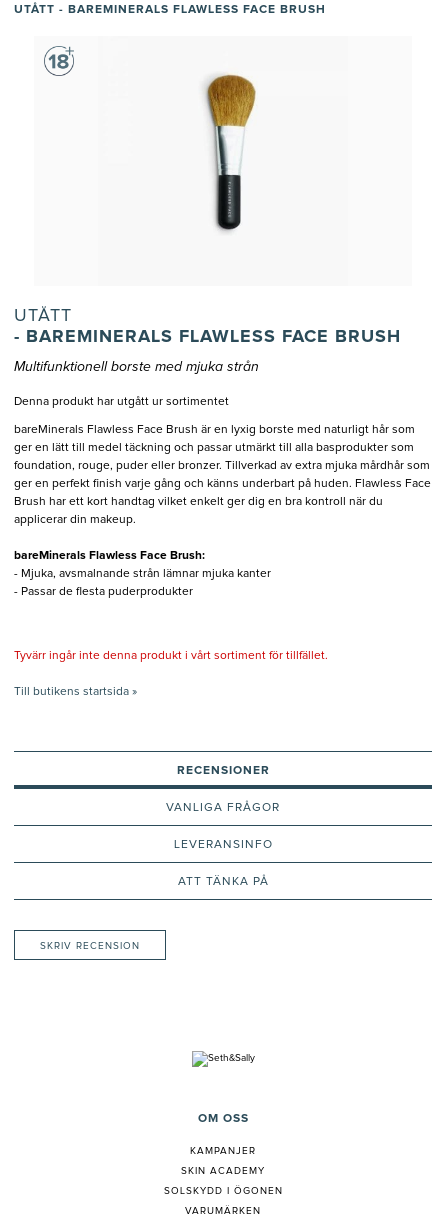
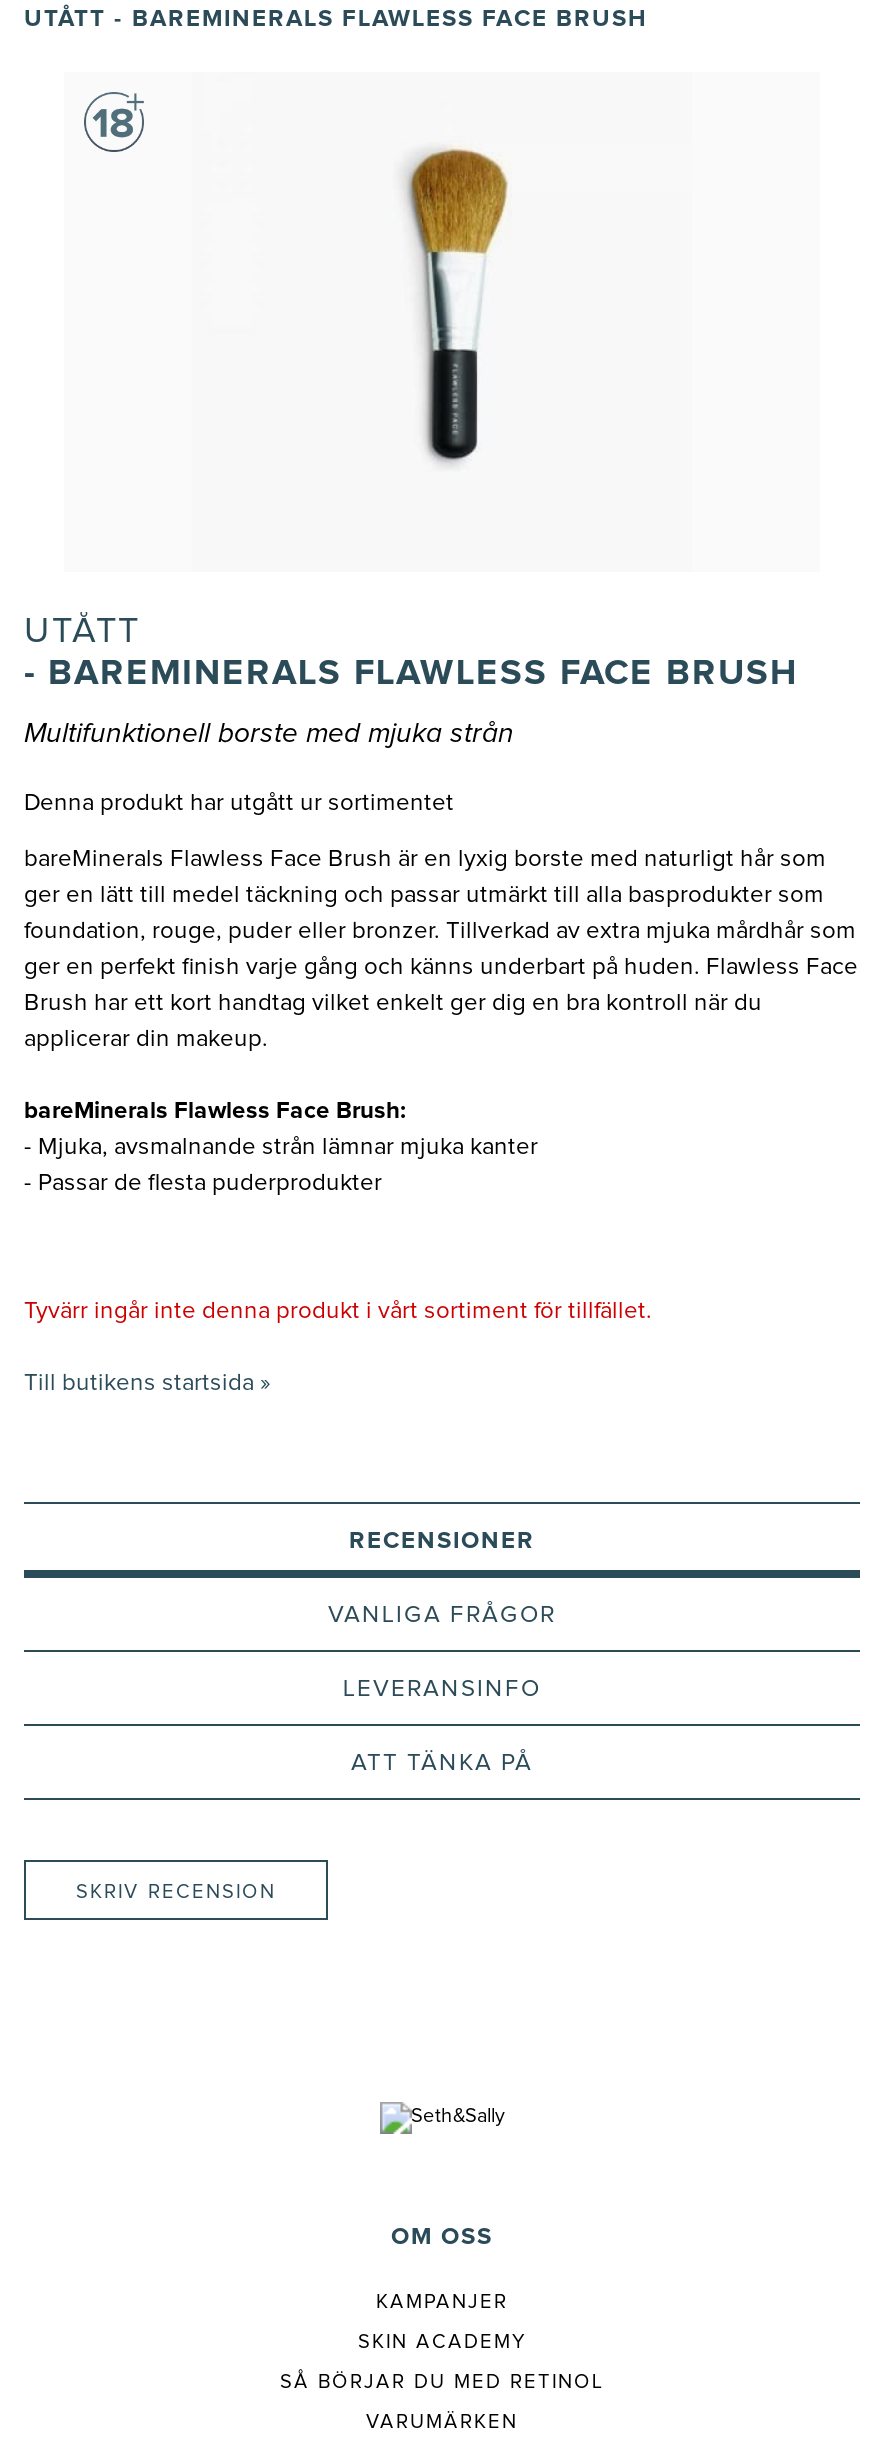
[163,1186,282,1196] SOLSKYDD I ÖGONEN -> [280,2373,604,2393] SÅ BÖRJAR DU MED RETINOL

